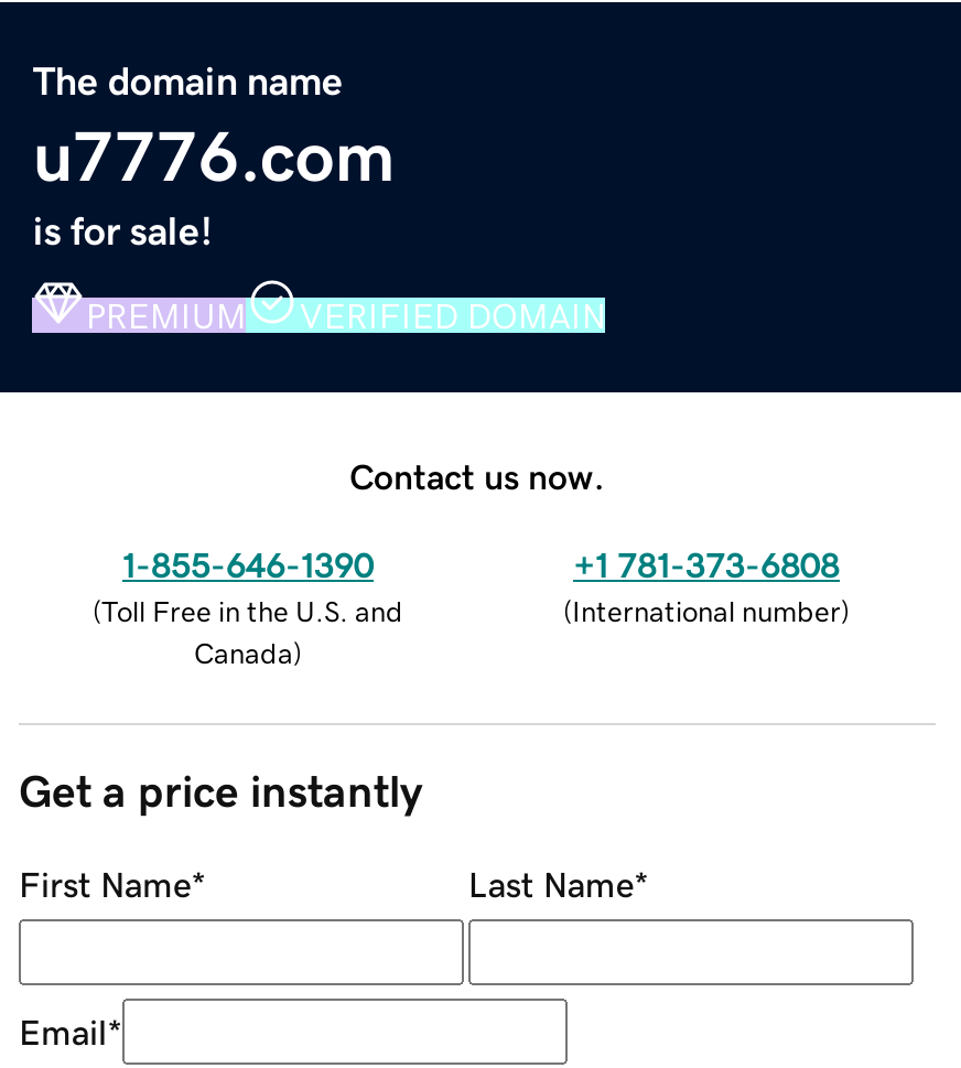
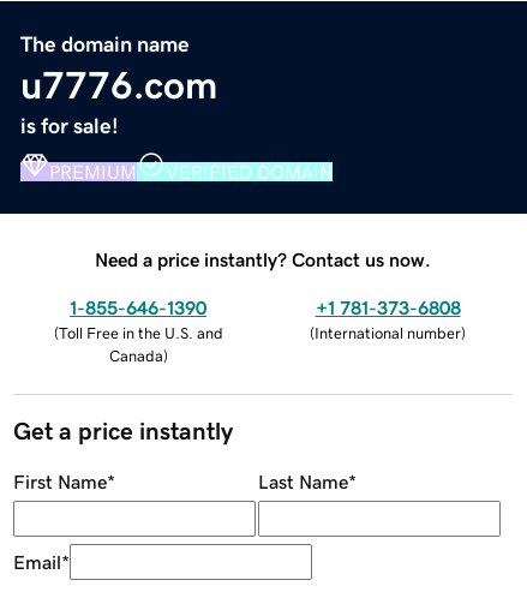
[349,458,605,493] Contact us now. -> [95,249,431,268] Need a price instantly? Contact us now.

